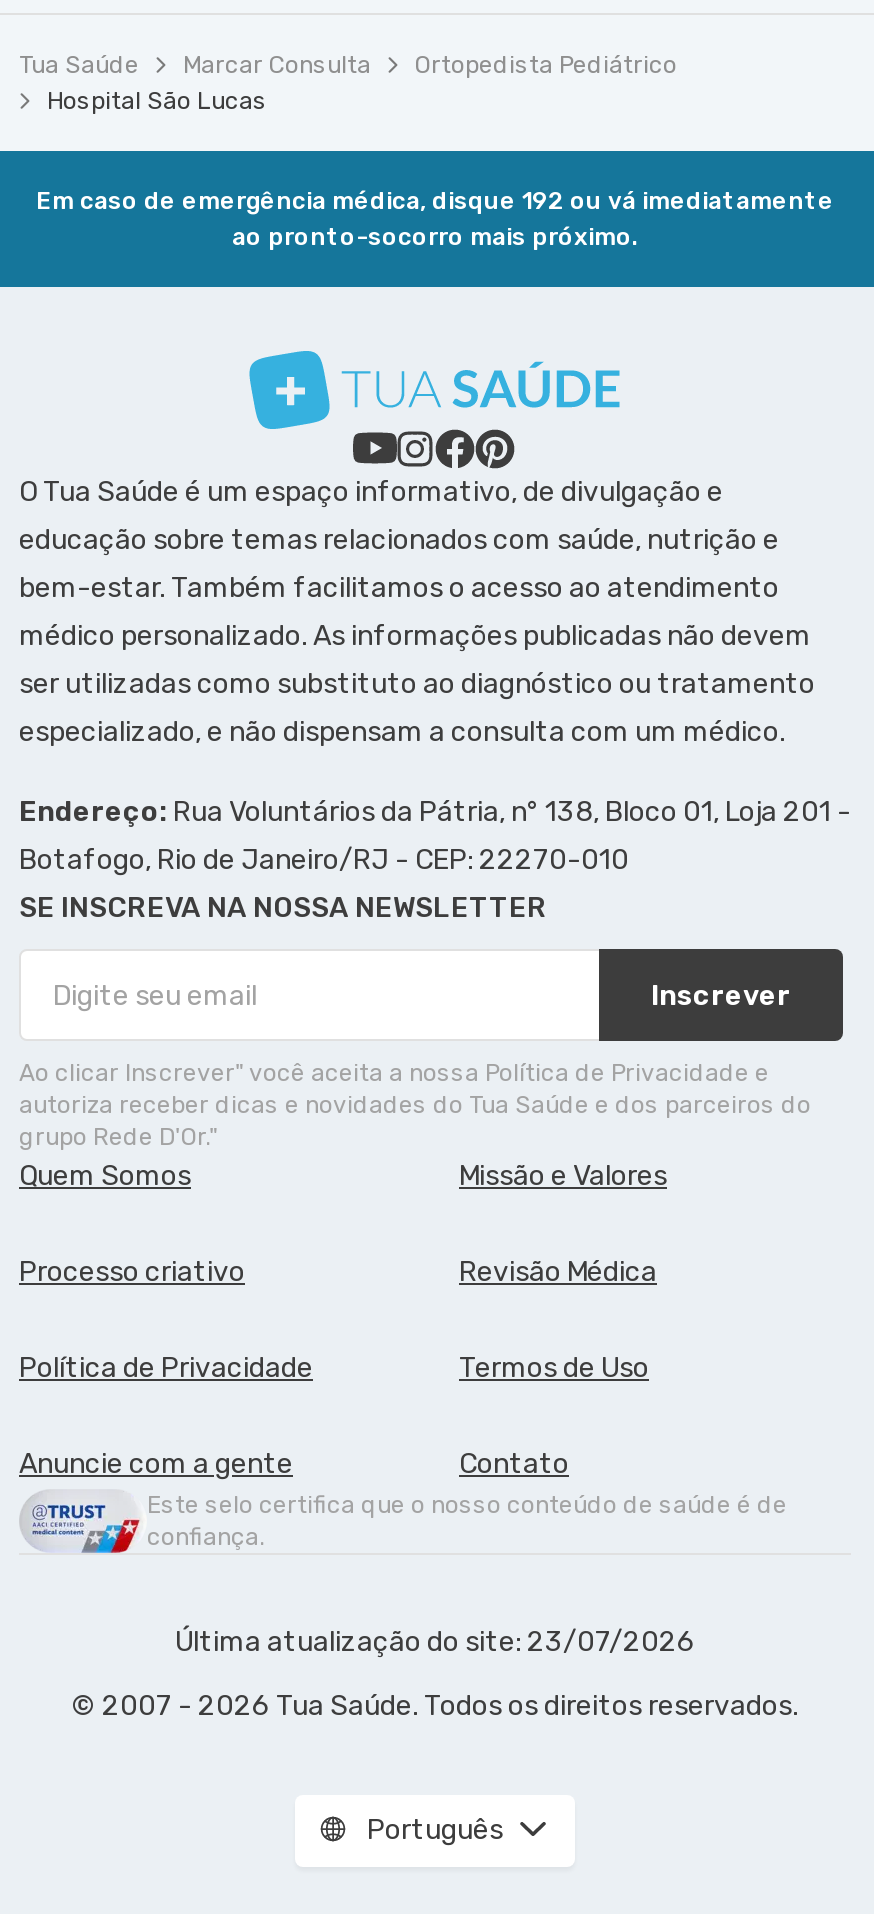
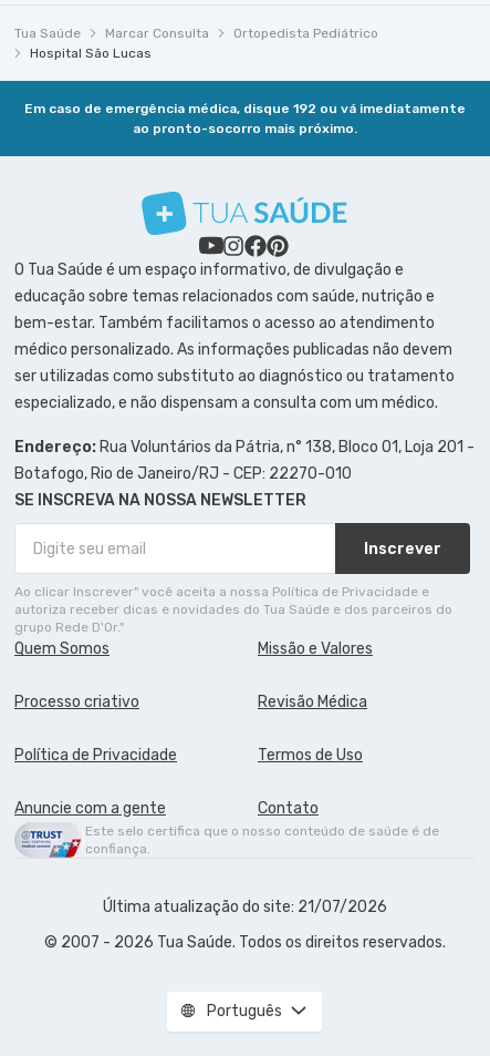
[175,1625,695,1659] Última atualização do site: 23/07/2026 -> [102,898,387,916] Última atualização do site: 21/07/2026

